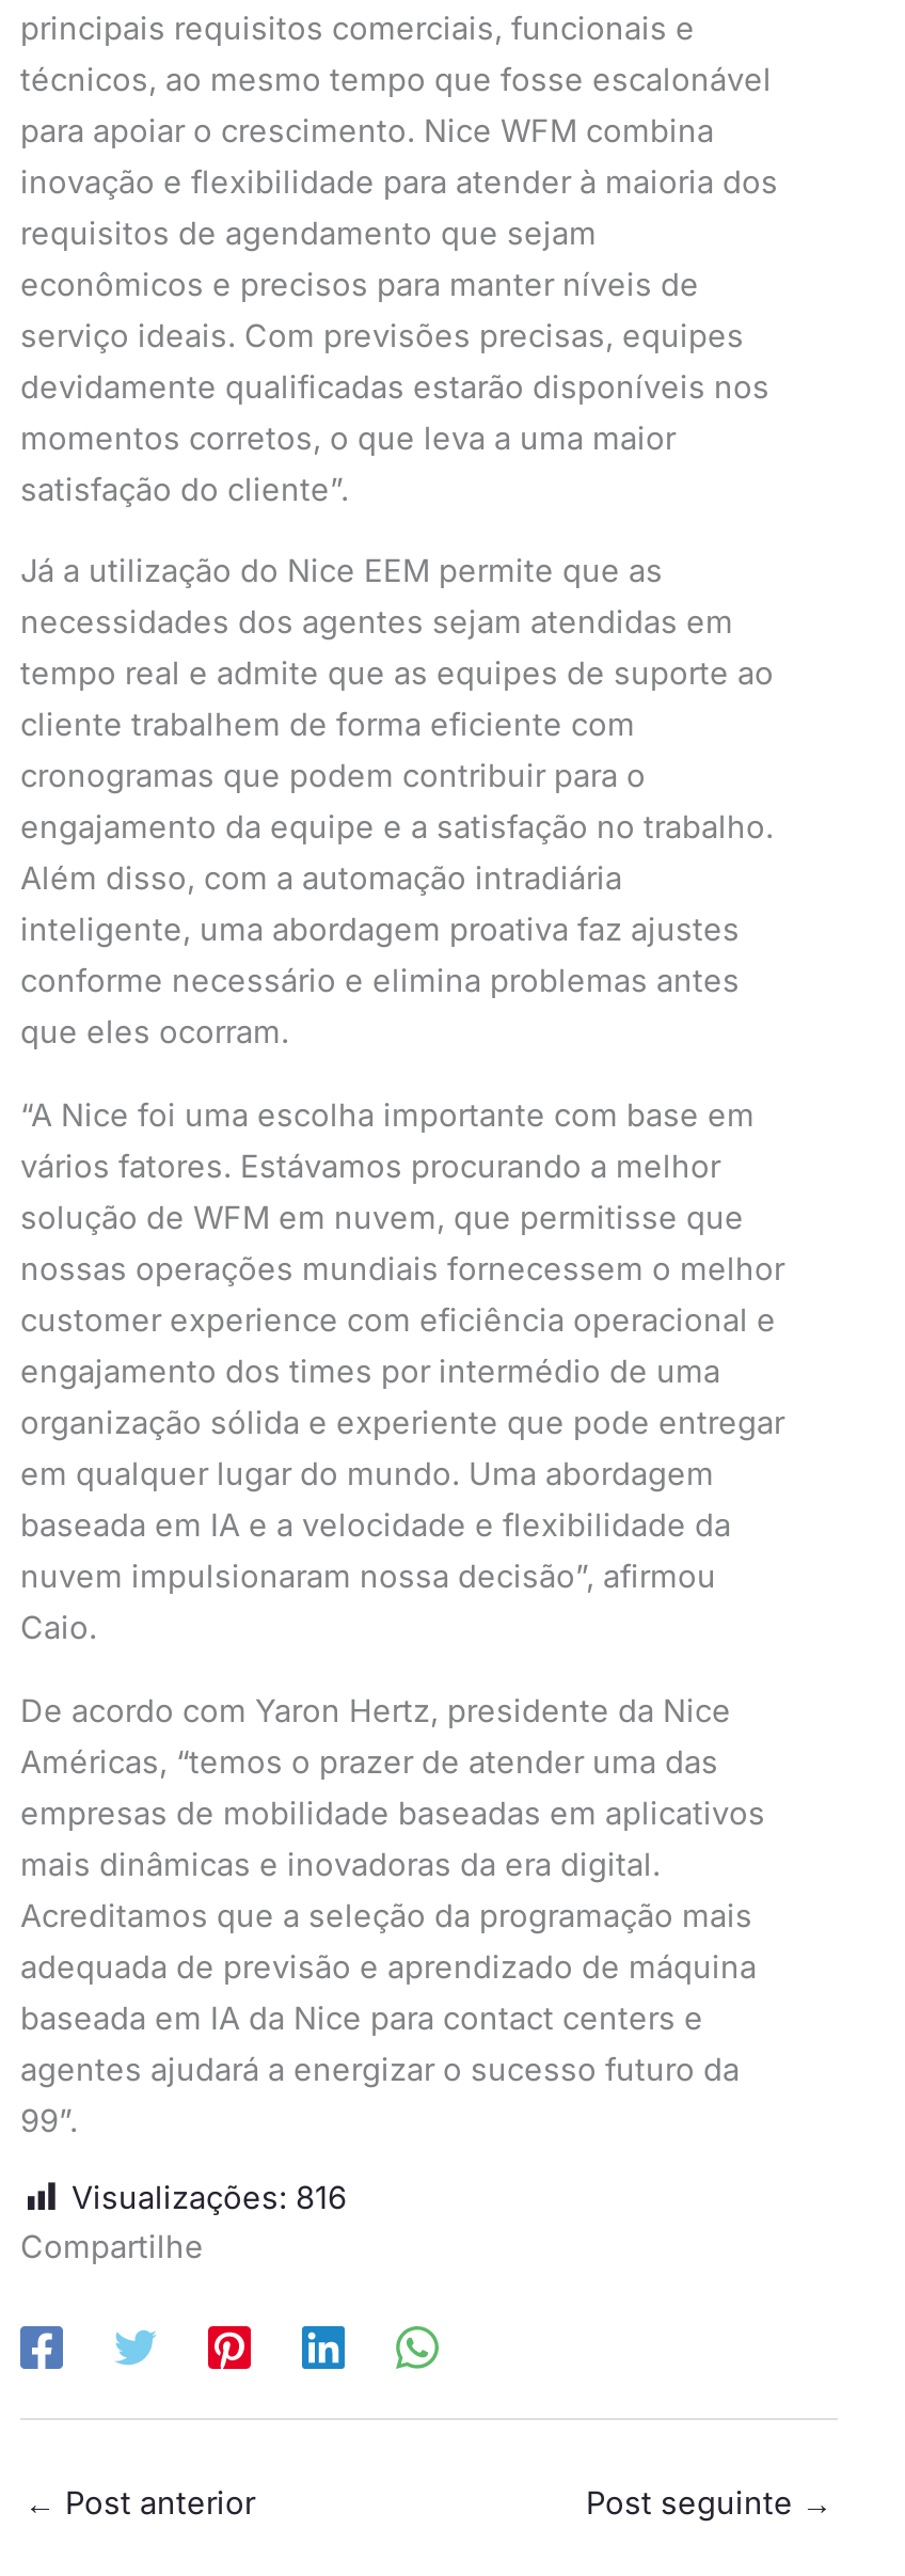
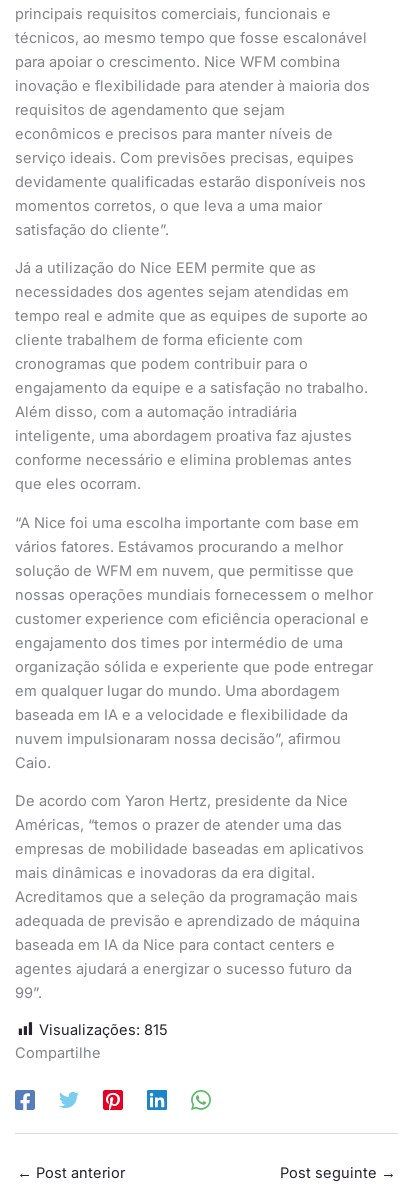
[72,2179,347,2217] Visualizações: 816 -> [39,1021,168,1039] Visualizações: 815

